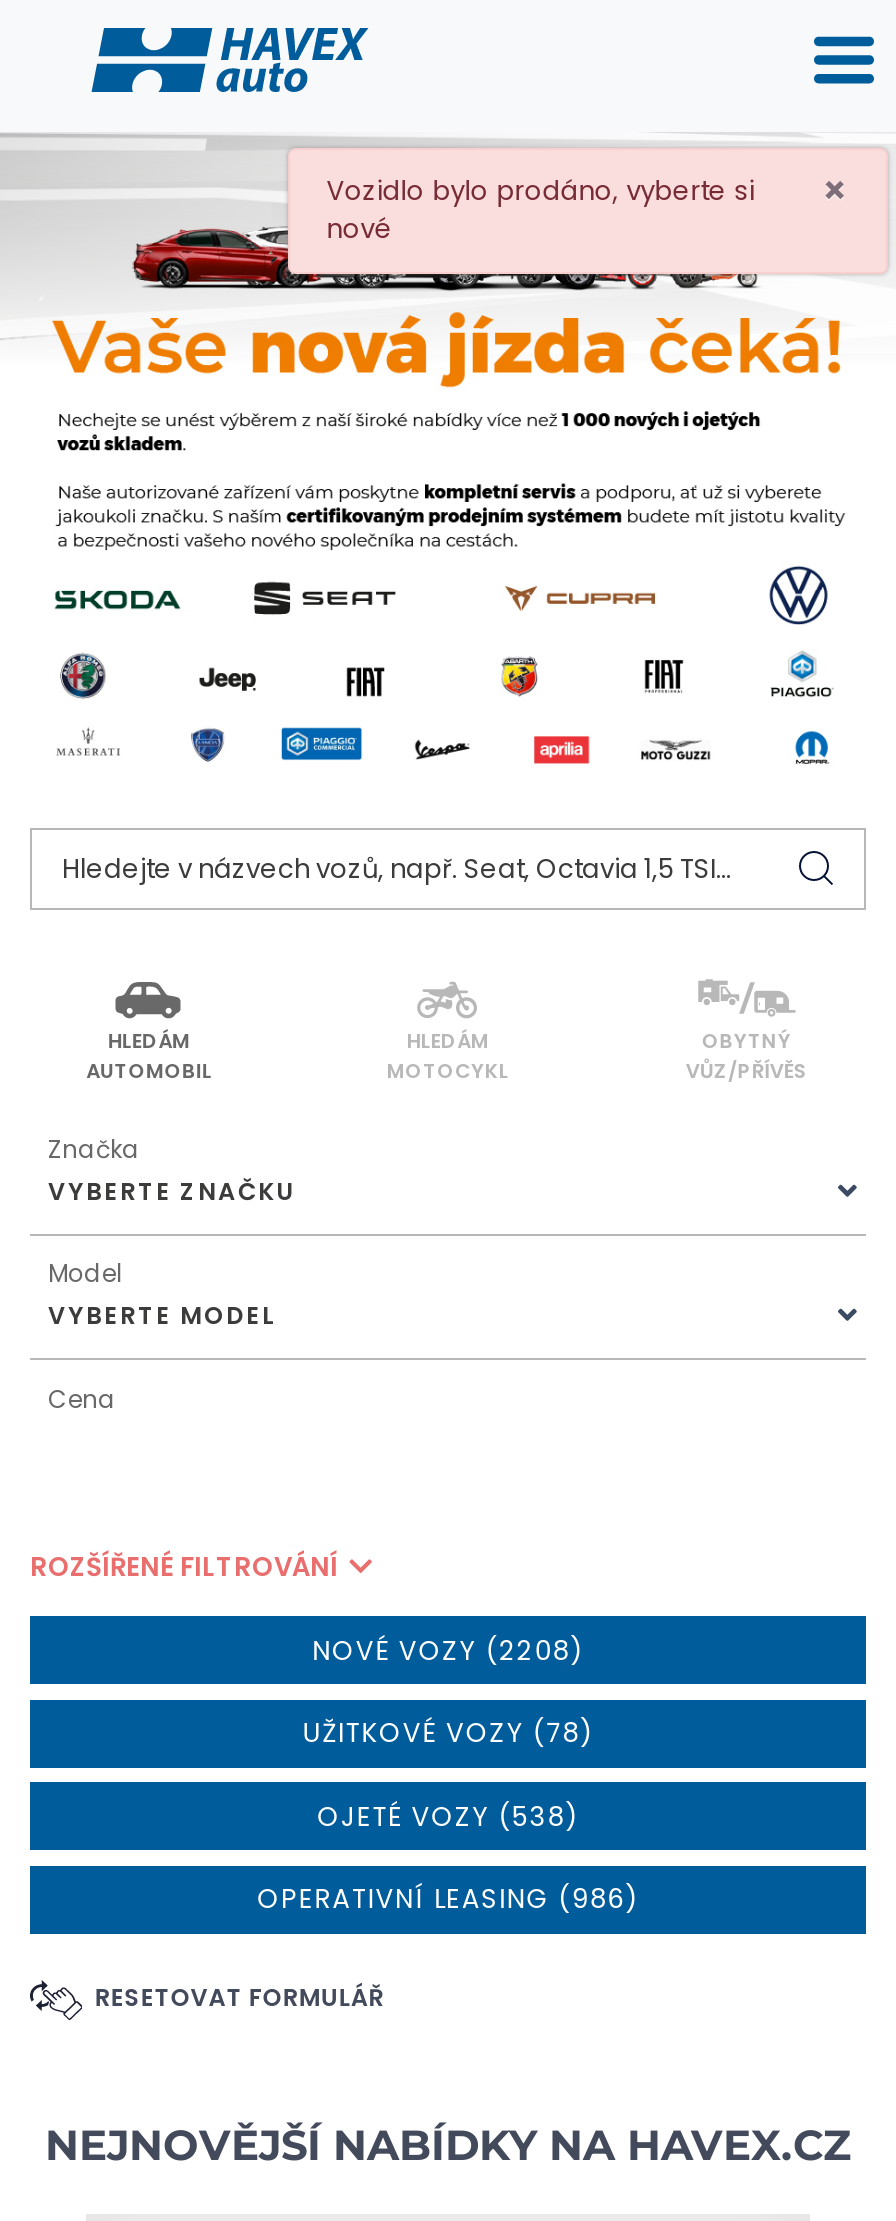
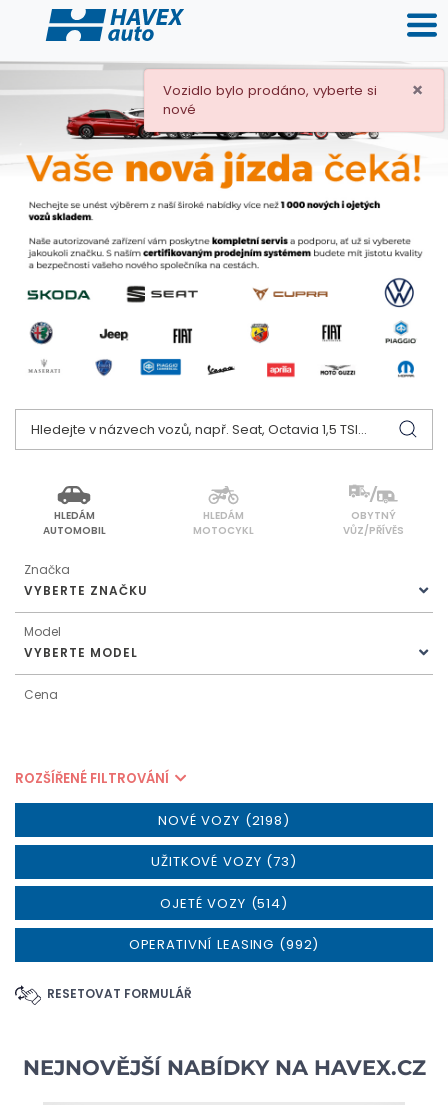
[312,1631,584,1669] NOVÉ VOZY (2208) -> [158,810,290,829] NOVÉ VOZY (2198)
[302,1714,593,1752] UŽITKOVÉ VOZY (78) -> [151,852,297,871] UŽITKOVÉ VOZY (73)
[317,1797,579,1835] OJETÉ VOZY (538) -> [160,893,288,912] OJETÉ VOZY (514)
[257,1880,639,1918] OPERATIVNÍ LEASING (986) -> [129,935,319,954] OPERATIVNÍ LEASING (992)

